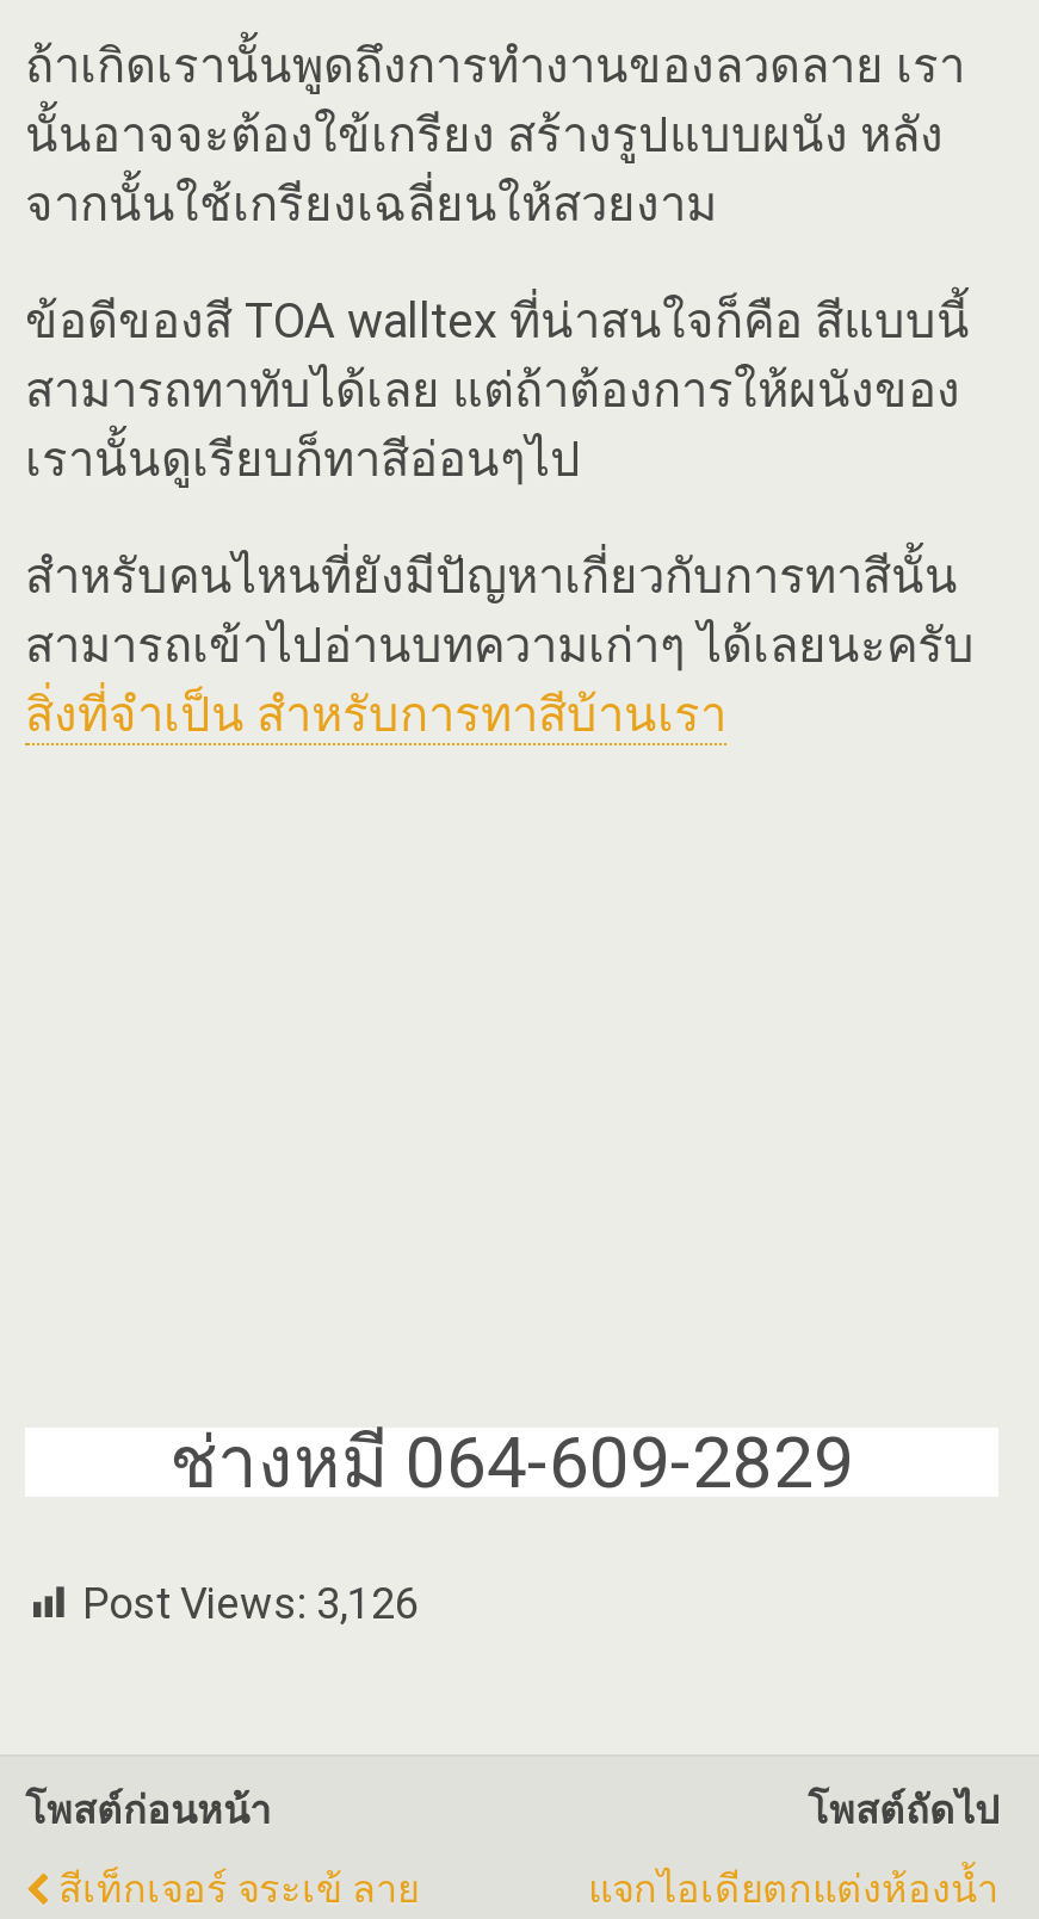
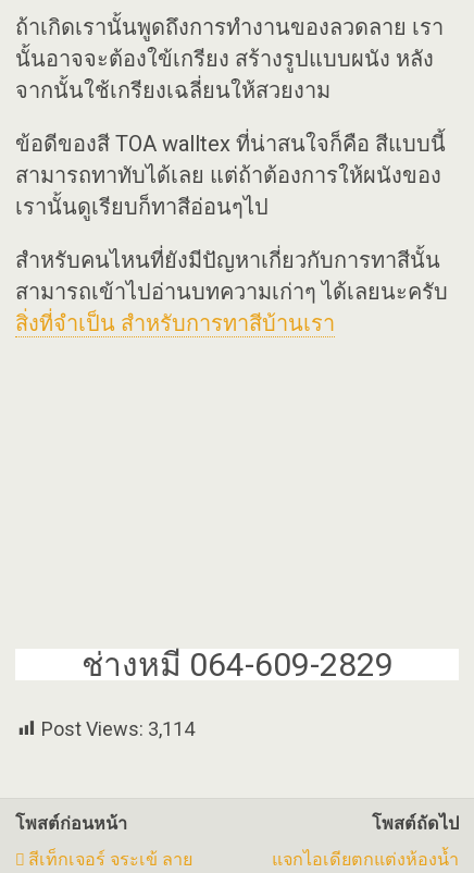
[82,1578,419,1628] Post Views: 3,126 -> [41,717,195,740] Post Views: 3,114

